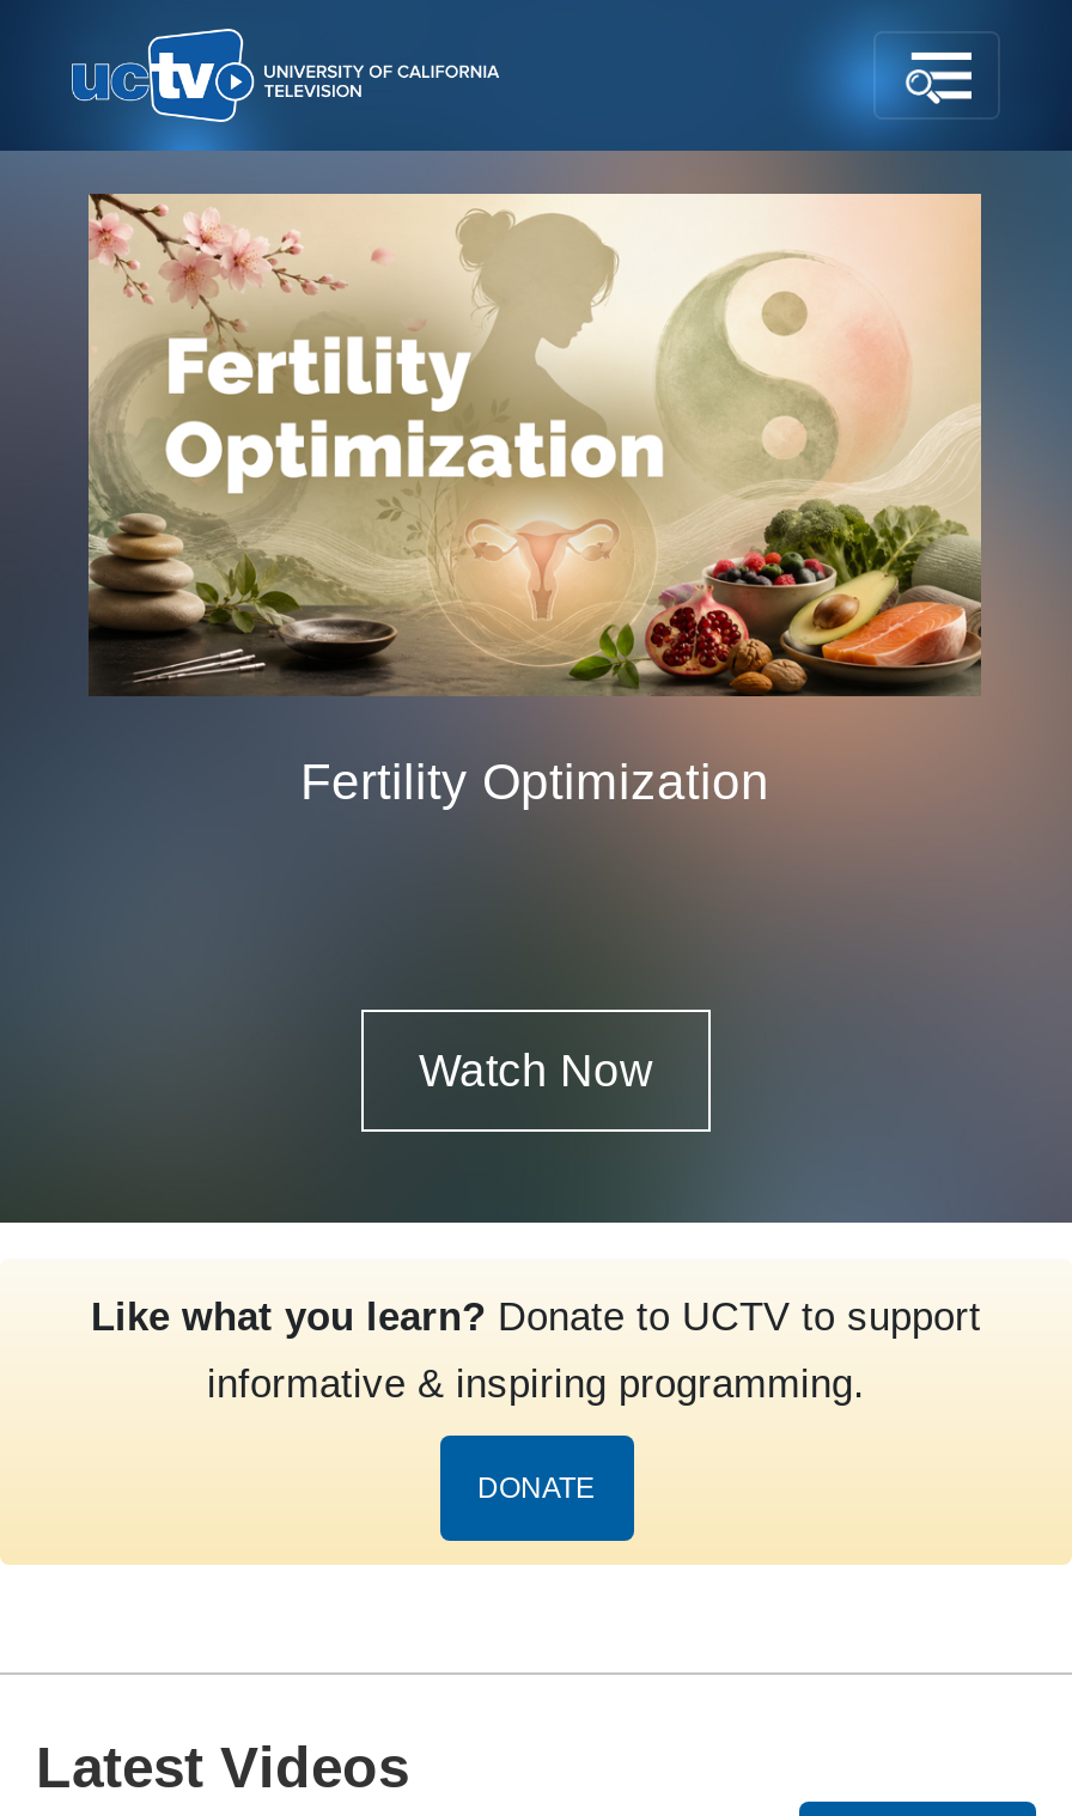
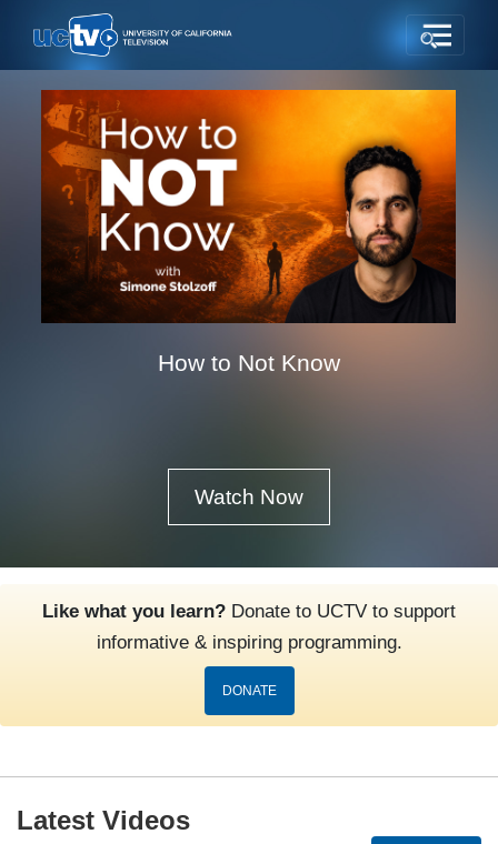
[86,191,983,809] [image] | Fertility Optimization -> [40,89,457,375] [image] | How to Not Know

